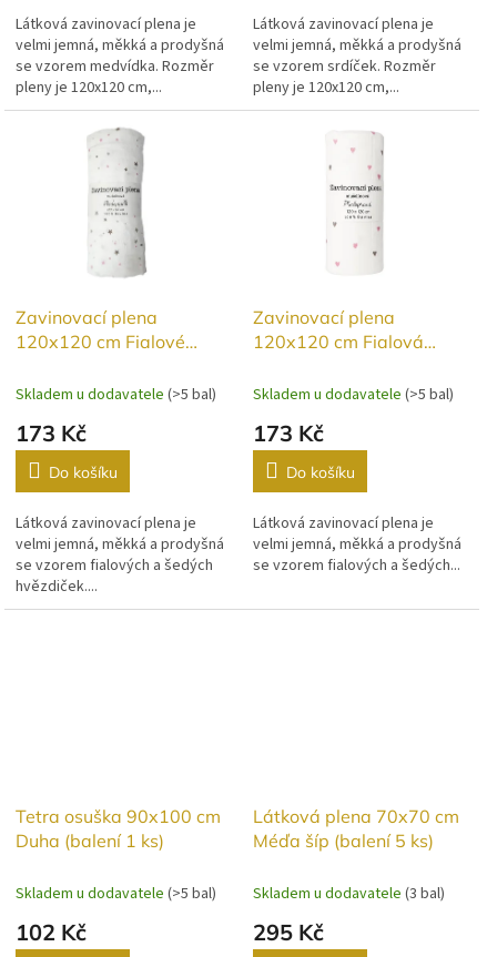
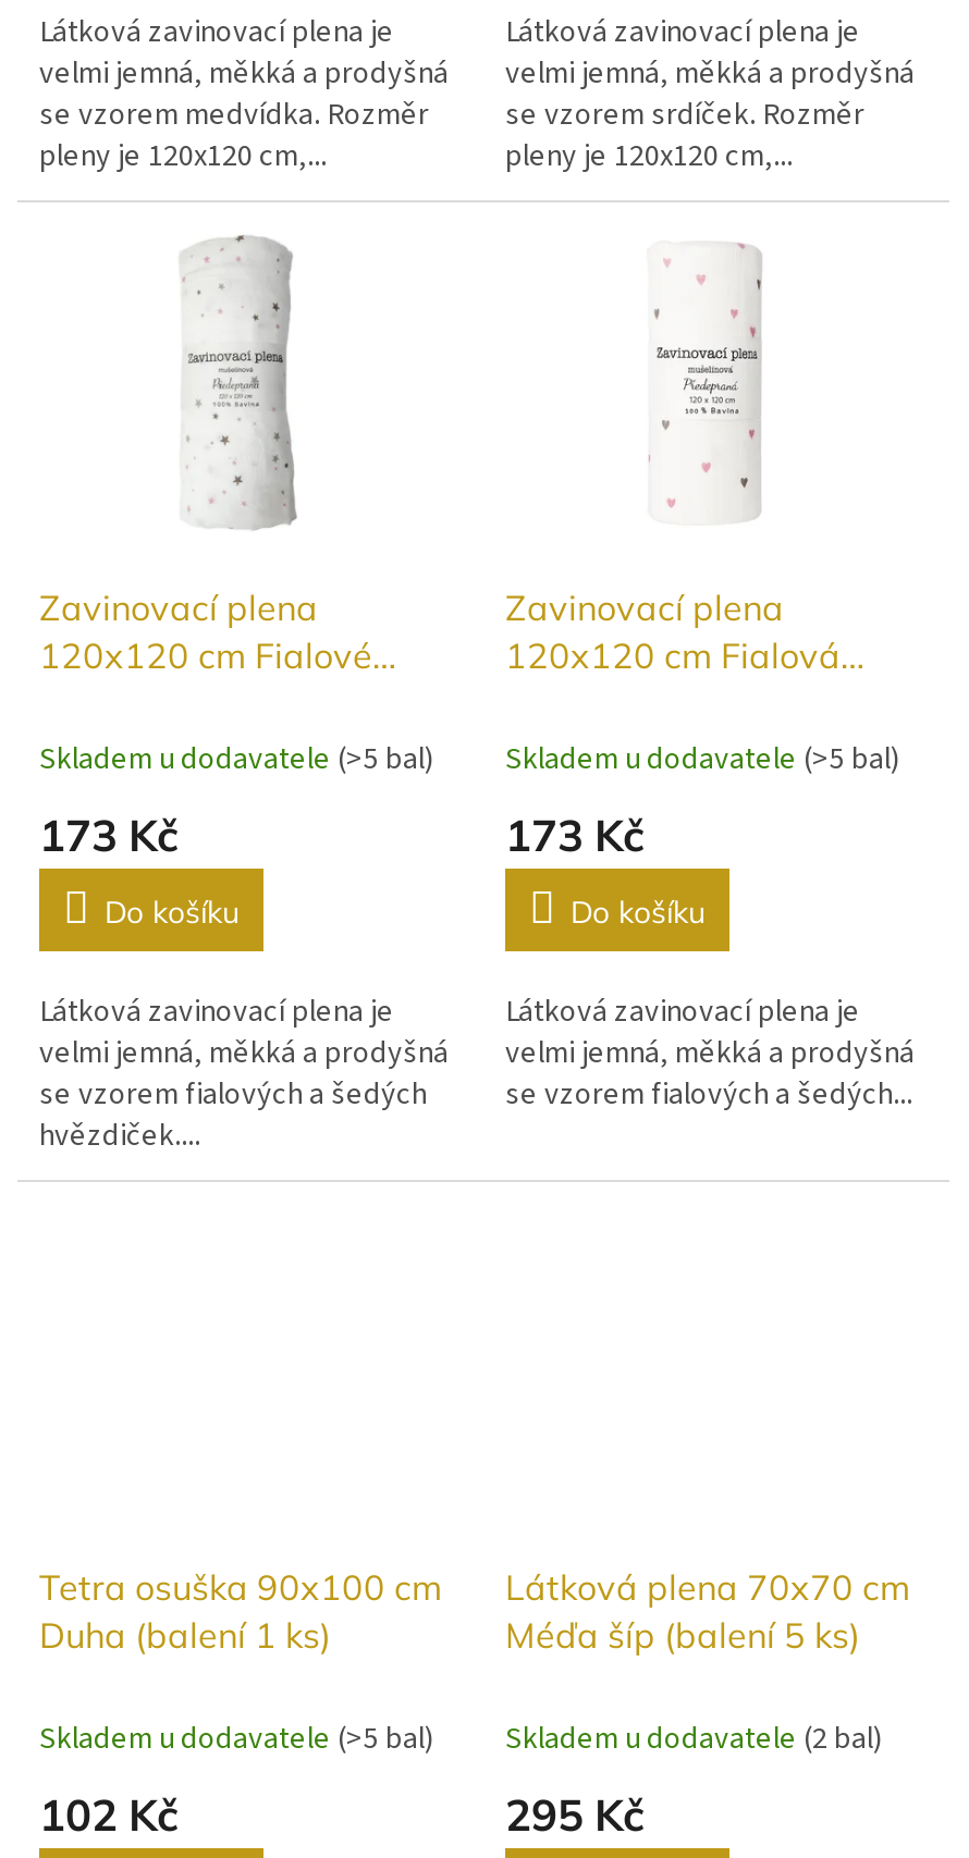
[253,883,445,905] Skladem u dodavatele (3 bal) -> [505,1717,882,1761] Skladem u dodavatele (2 bal)

